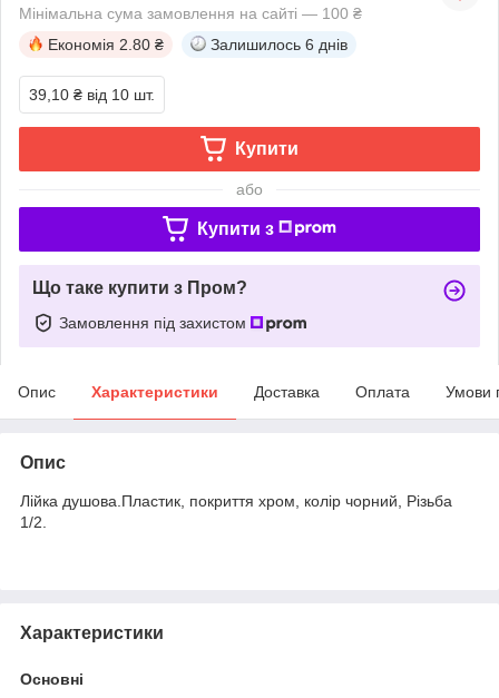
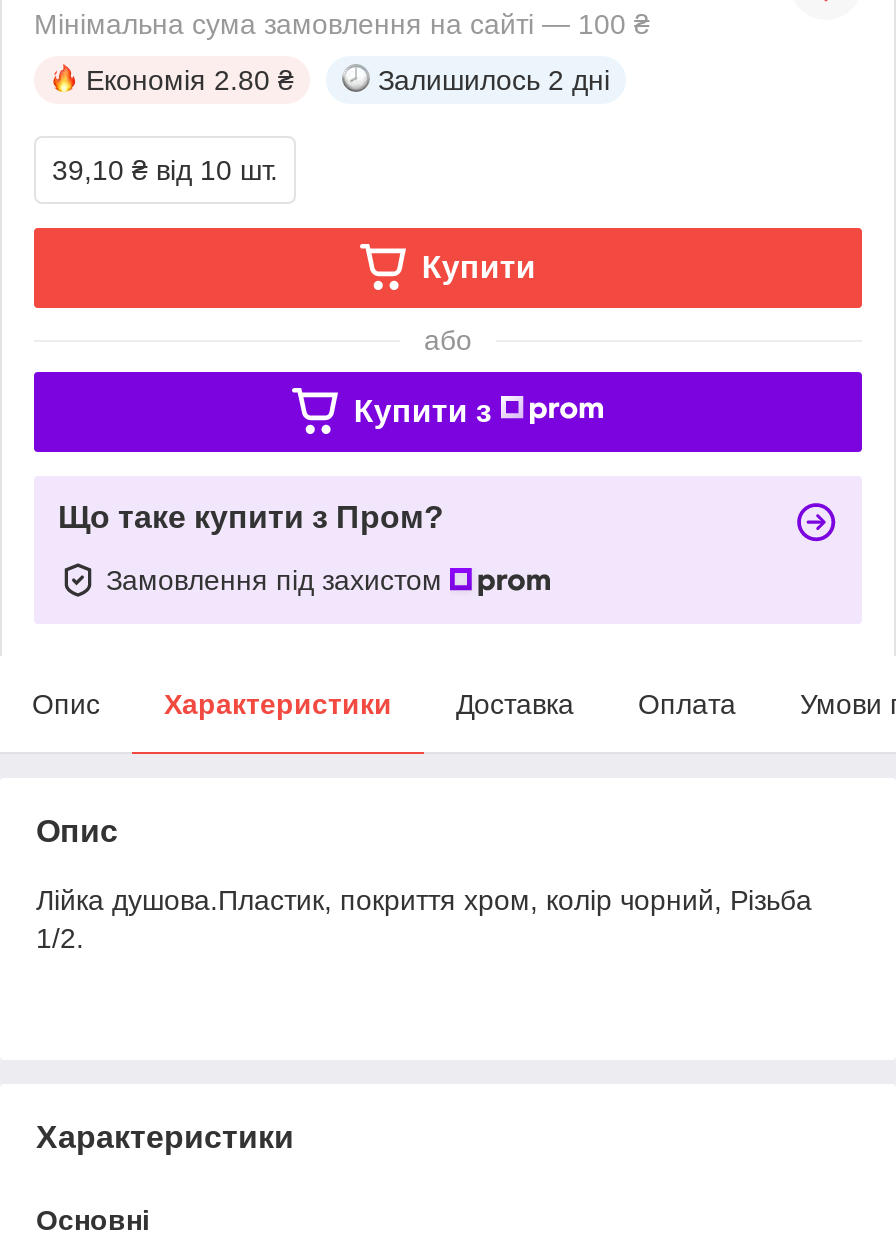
[211,35,348,53] Залишилось 6 днів -> [378,64,610,96] Залишилось 2 дні

